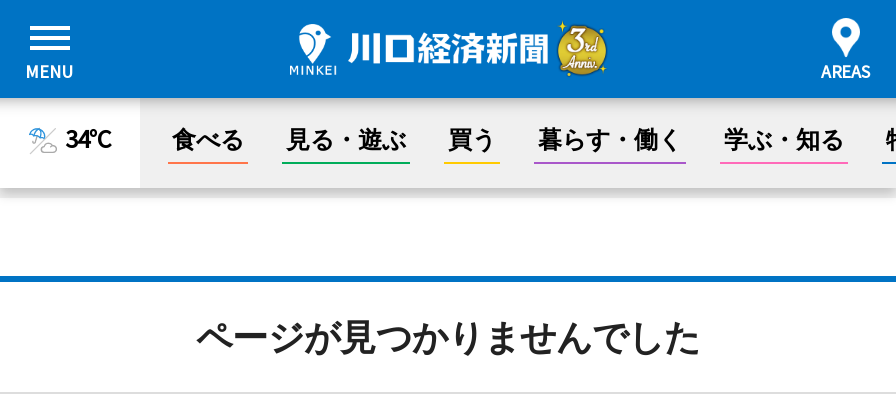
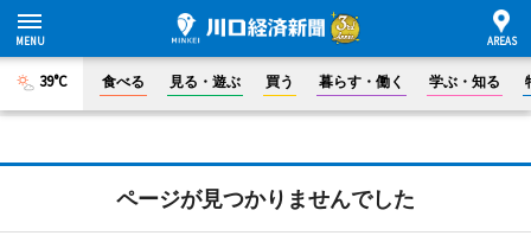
[65,123,113,157] 34°C -> [39,72,67,92] 39°C

